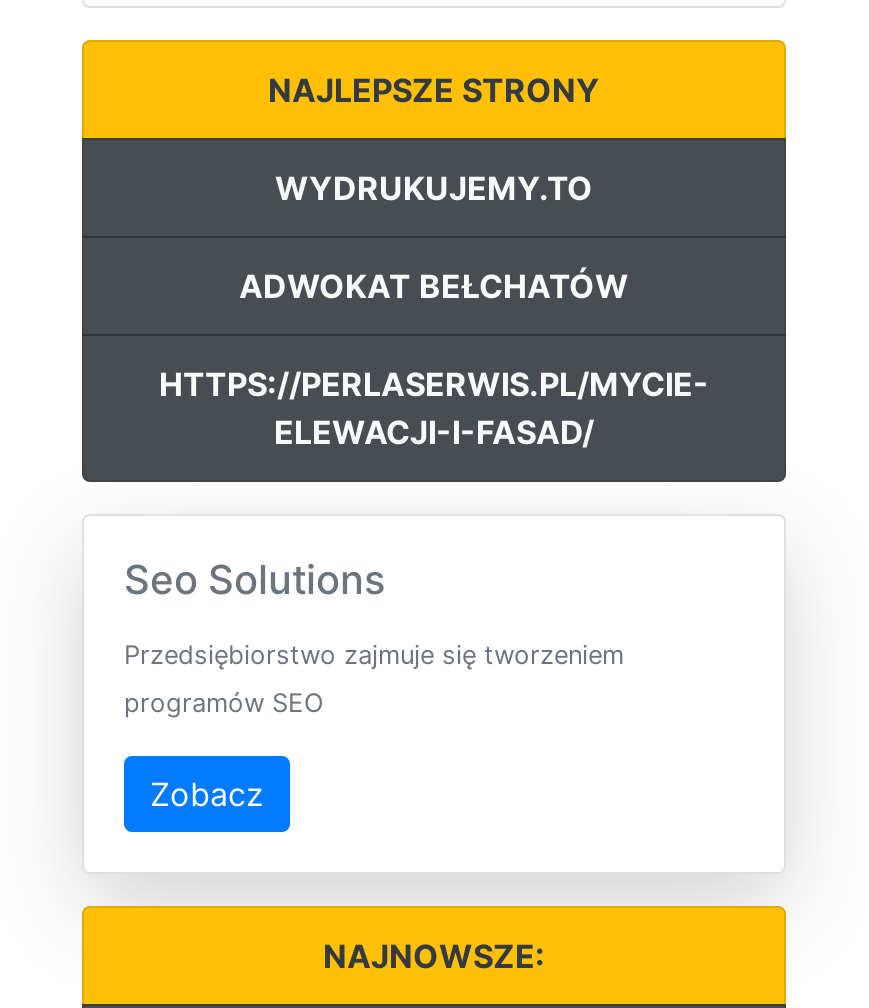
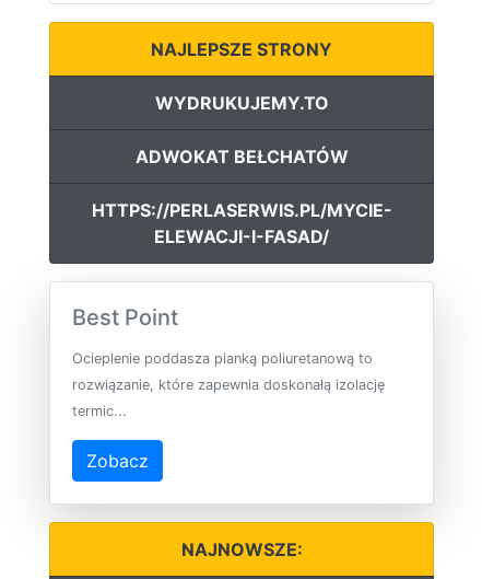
[124,556,624,718] Seo Solutions | Przedsiębiorstwo zajmuje się tworzeniem | programów SEO -> [72,304,385,419] Best Point | Ocieplenie poddasza pianką poliuretanową to | rozwiązanie, które zapewnia doskonałą izolację | termic...

